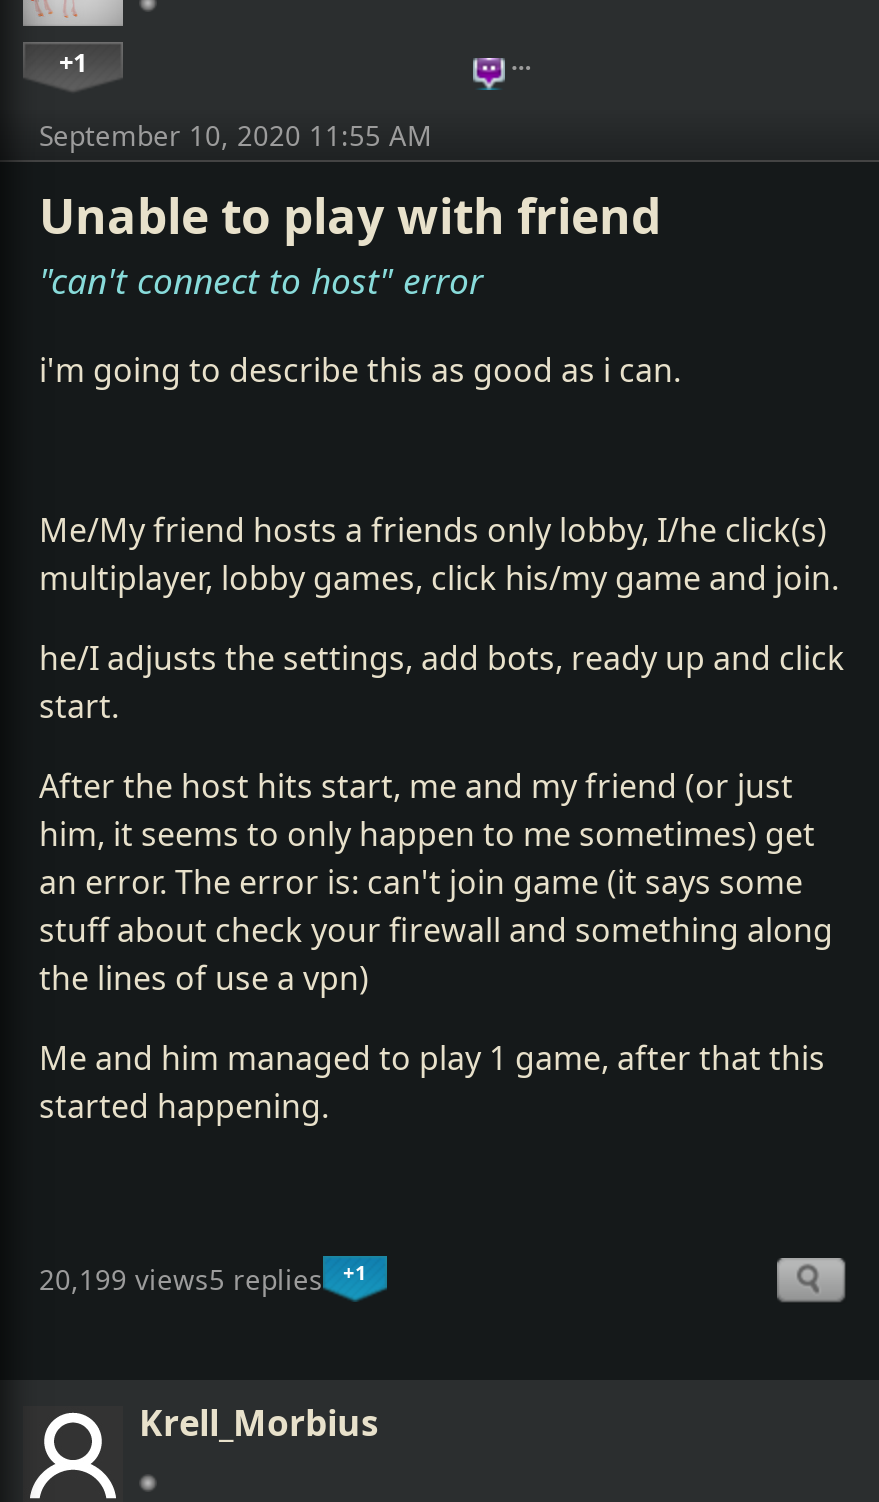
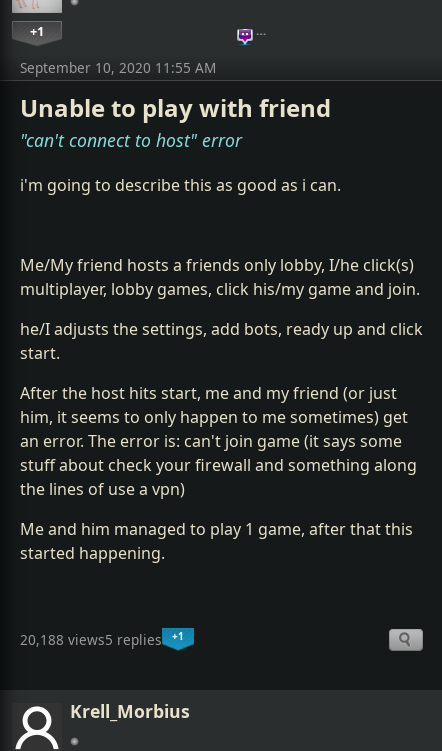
[39,1259,323,1297] 20,199 views5 replies -> [20,630,162,649] 20,188 views5 replies

